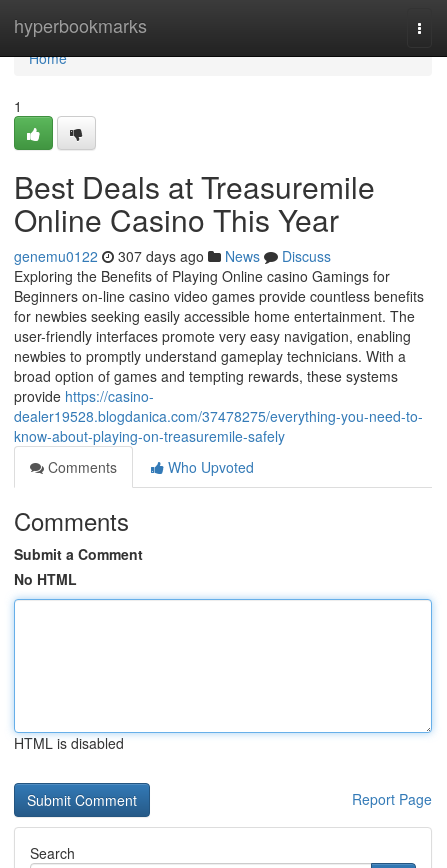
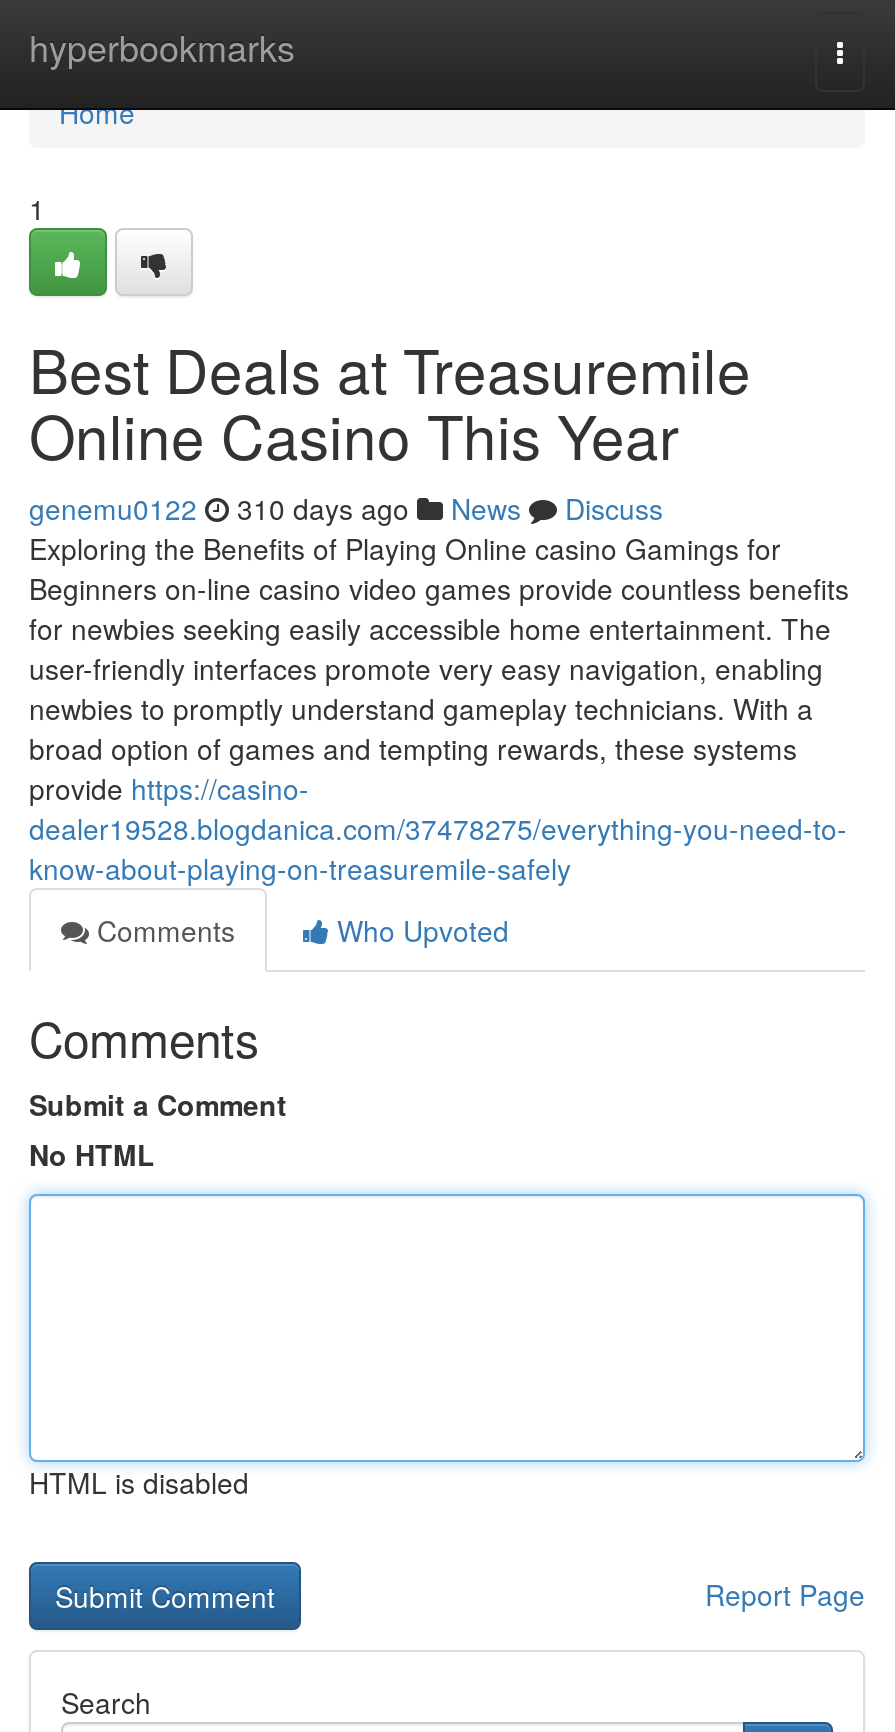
[14,246,331,266] genemu0122 307 days ago News Discuss -> [29,488,663,528] genemu0122 310 days ago News Discuss

